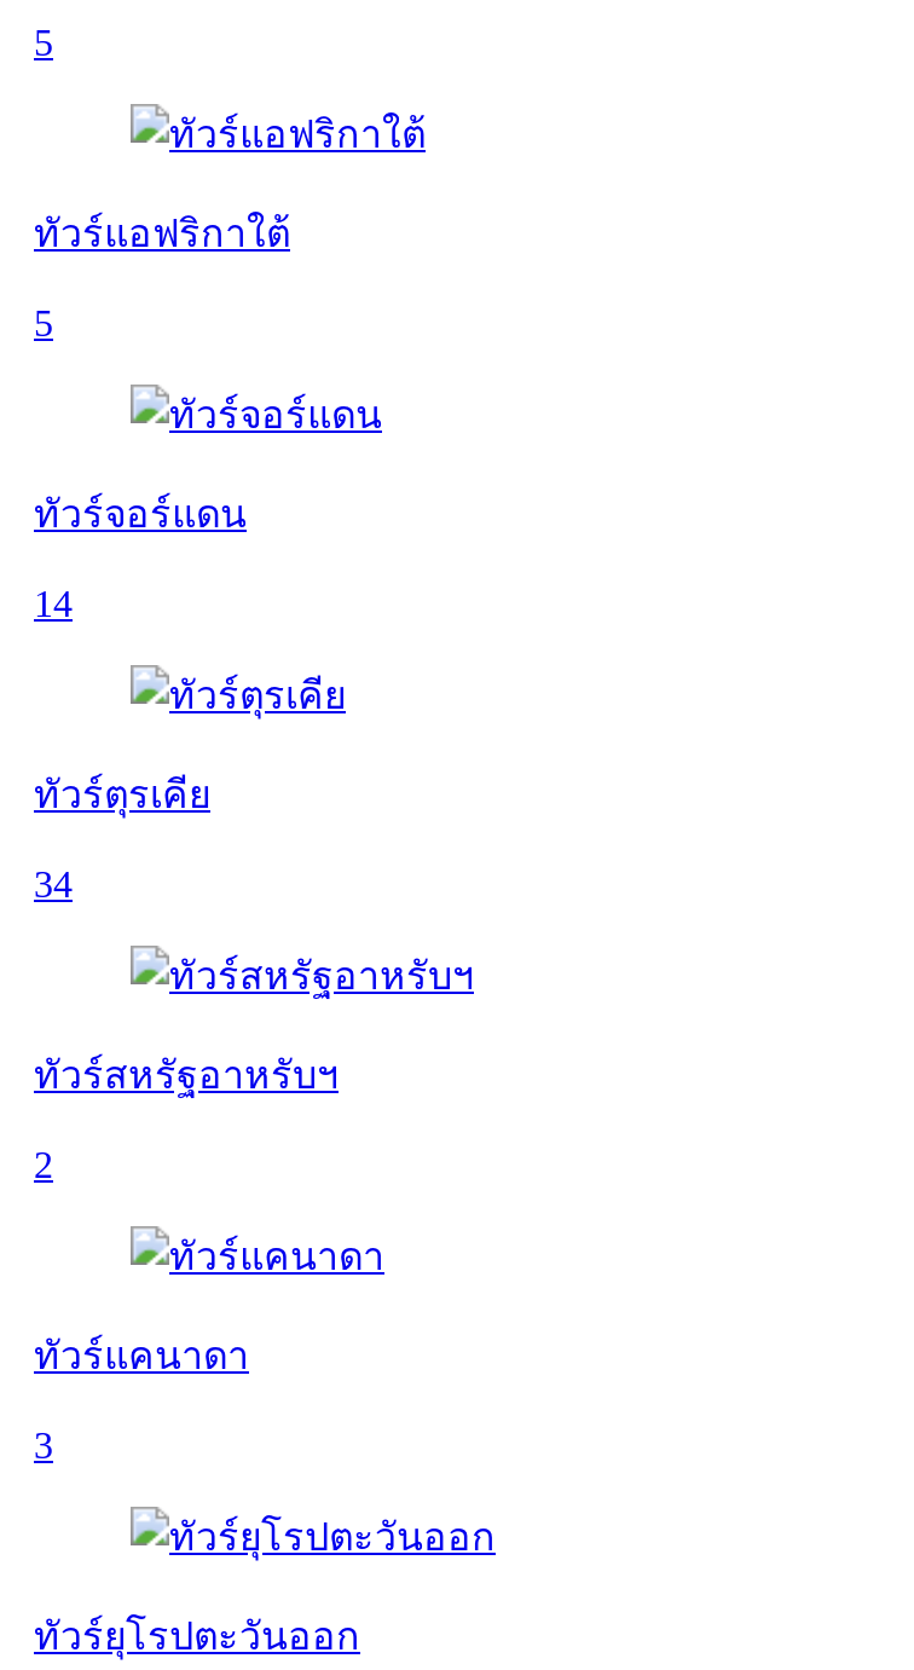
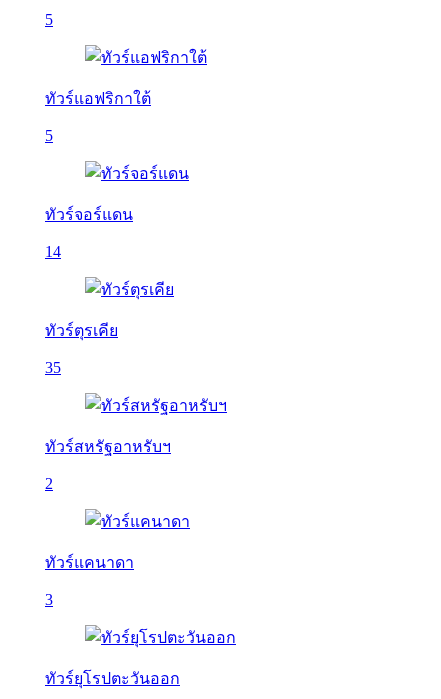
[34,863,73,905] 34 -> [45,359,61,376] 35

